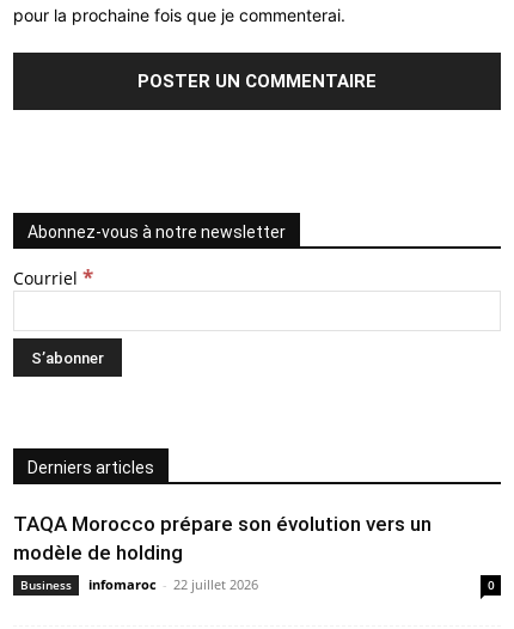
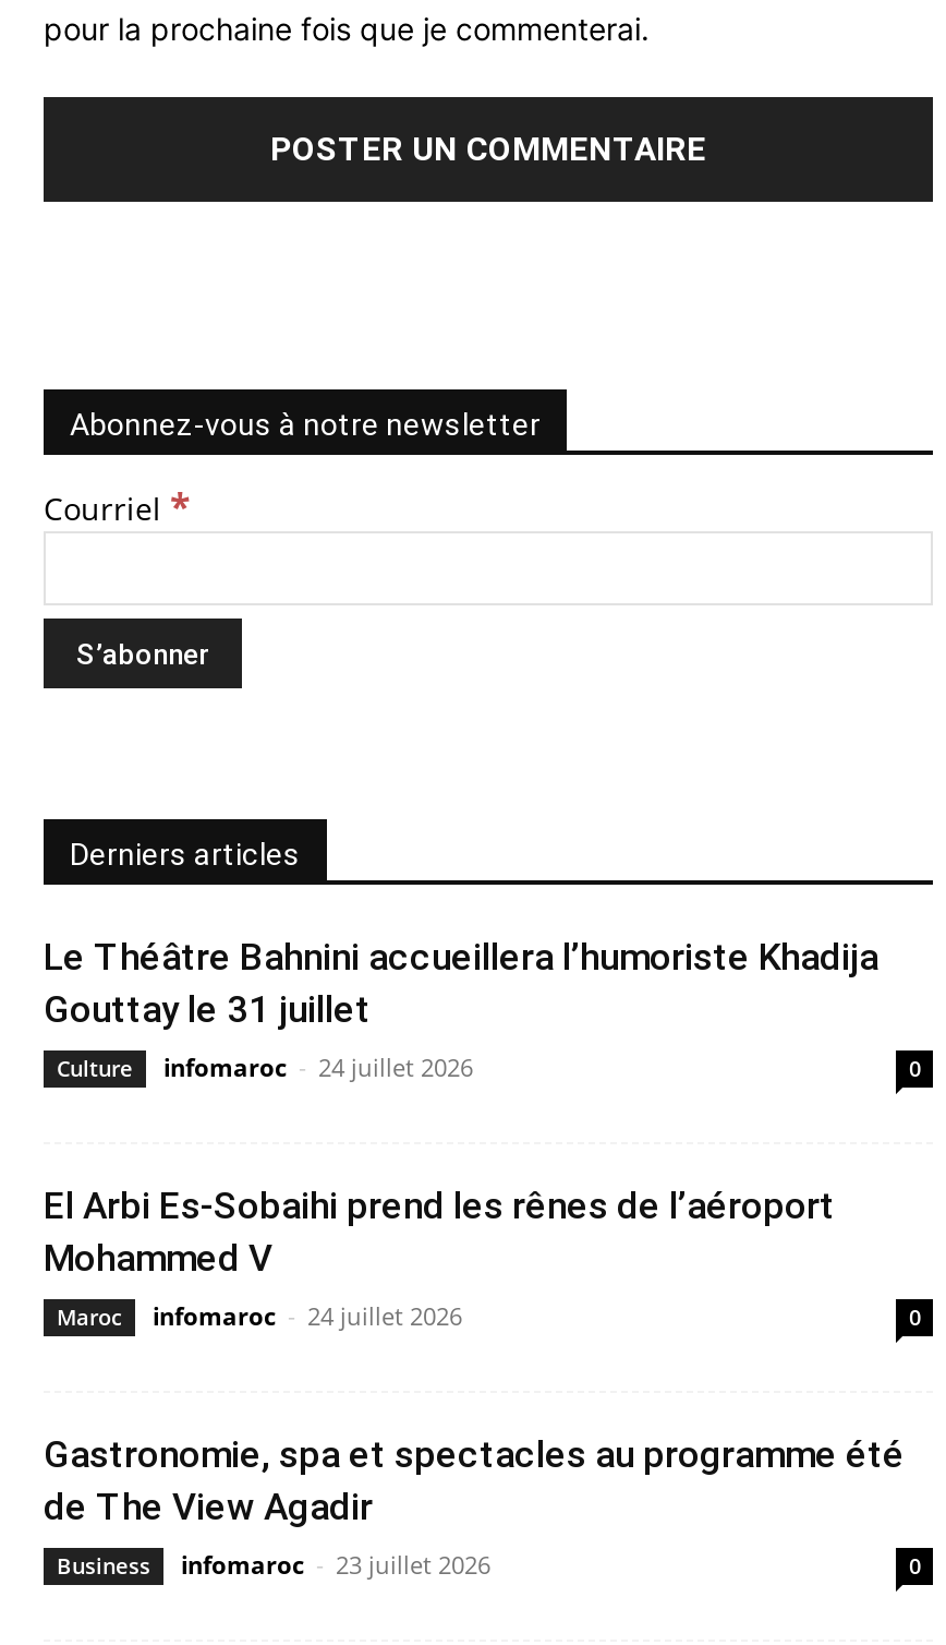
[13,512,432,565] TAQA Morocco prépare son évolution vers un | modèle de holding -> [44,935,922,1528] Le Théâtre Bahnini accueillera l’humoriste Khadija | Gouttay le 31 juillet | Culture | infomaroc - 24 juillet 2026 | 0 | El Arbi Es-Sobaihi prend les rênes de l’aéroport | Mohammed V | Maroc | infomaroc - 24 juillet 2026 | 0 | Gastronomie, spa et spectacles au programme été | de The View Agadir
[88,576,258,594] infomaroc - 22 juillet 2026 -> [181,1548,490,1580] infomaroc - 23 juillet 2026

